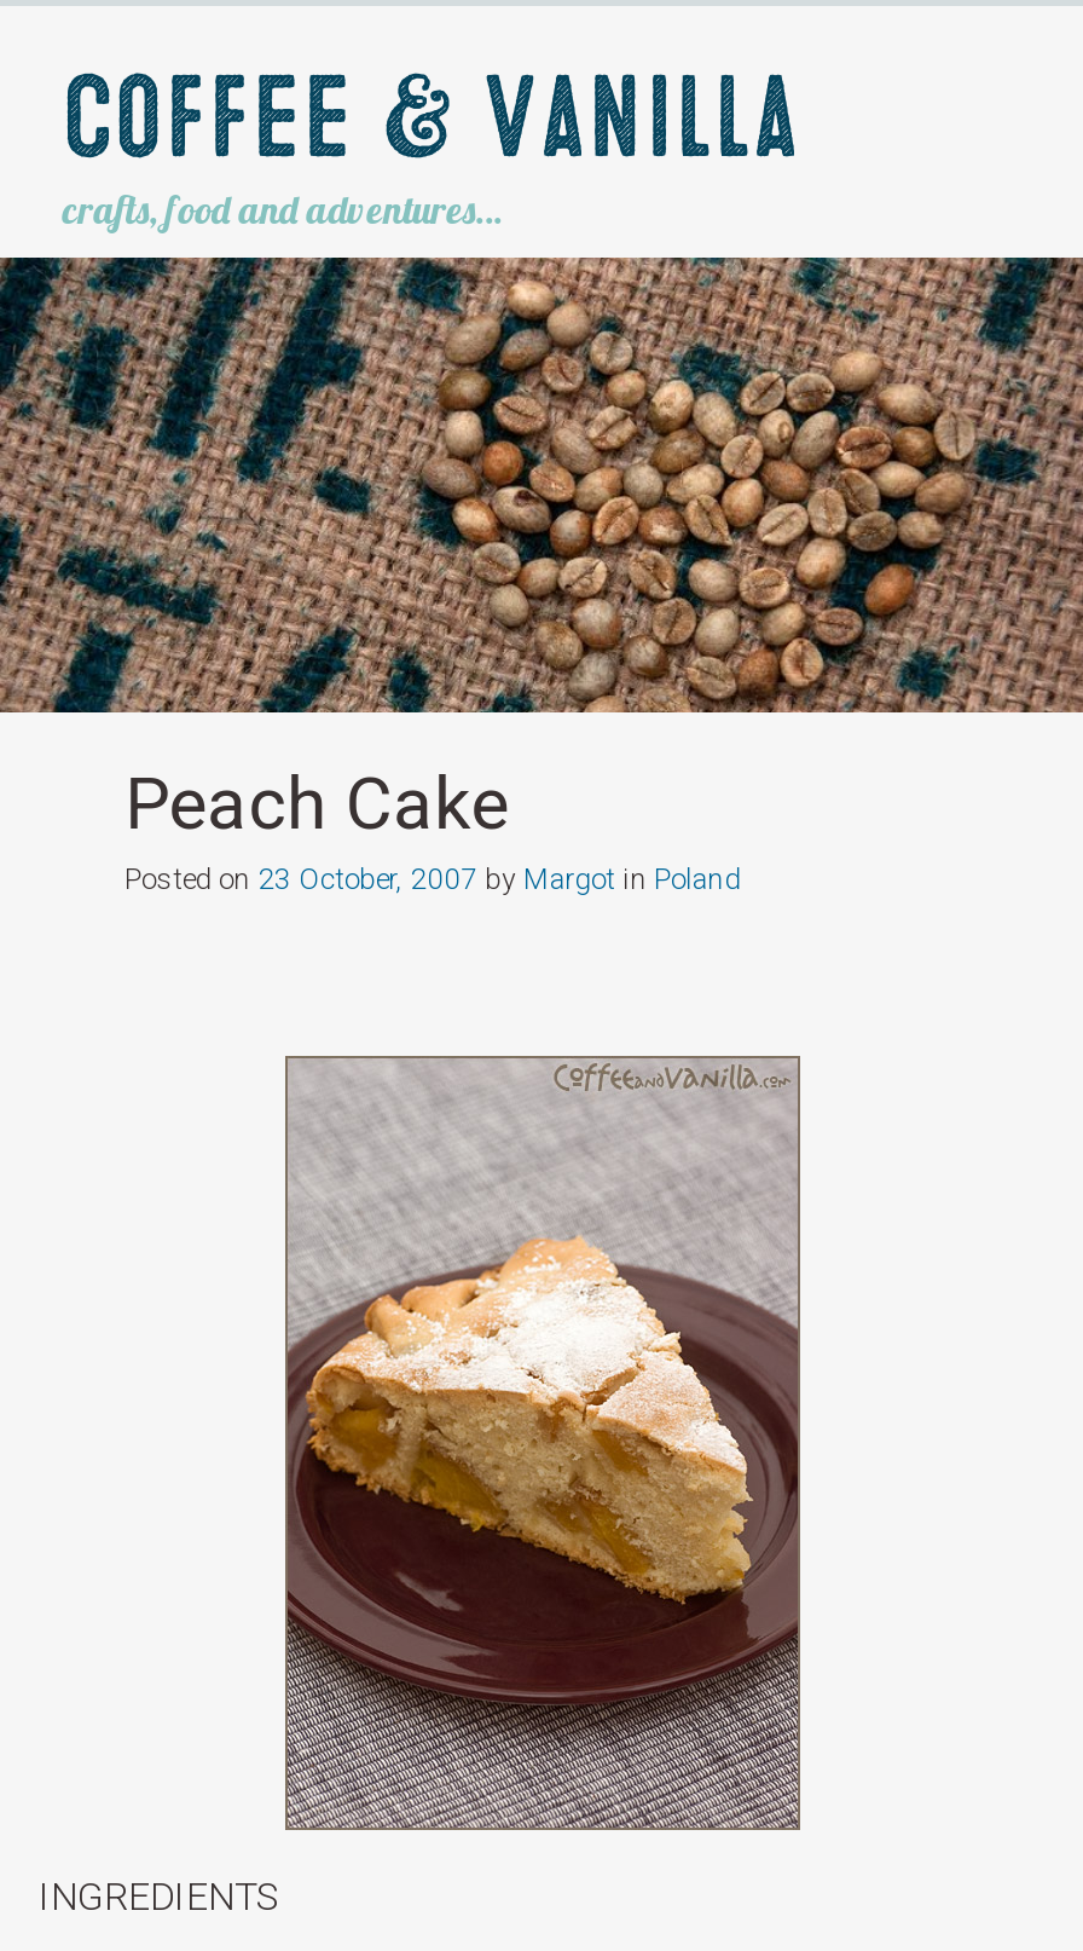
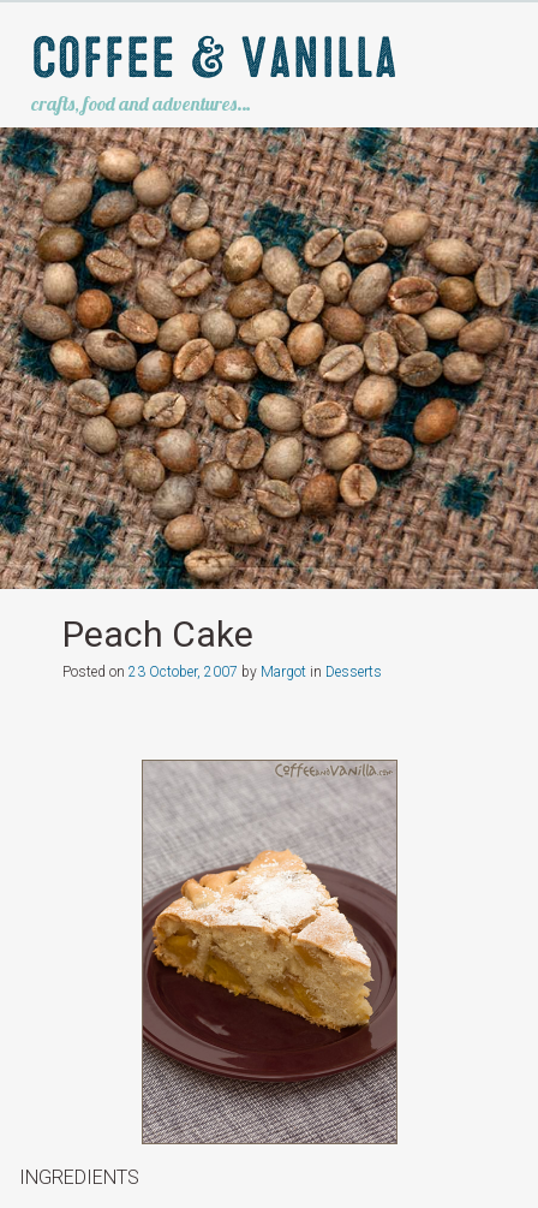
[7,255,1076,715] [image] -> [4,126,534,590] [image]
[125,863,741,897] Posted on 23 October, 2007 by Margot in Poland -> [62,663,382,680] Posted on 23 October, 2007 by Margot in Desserts

